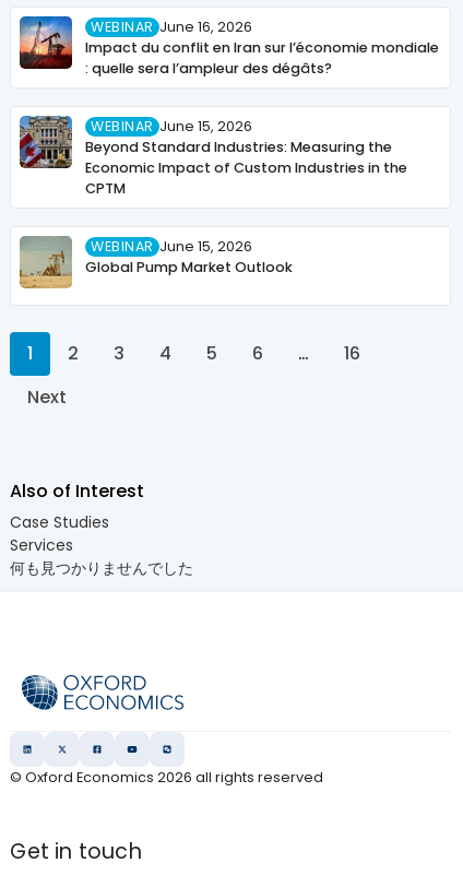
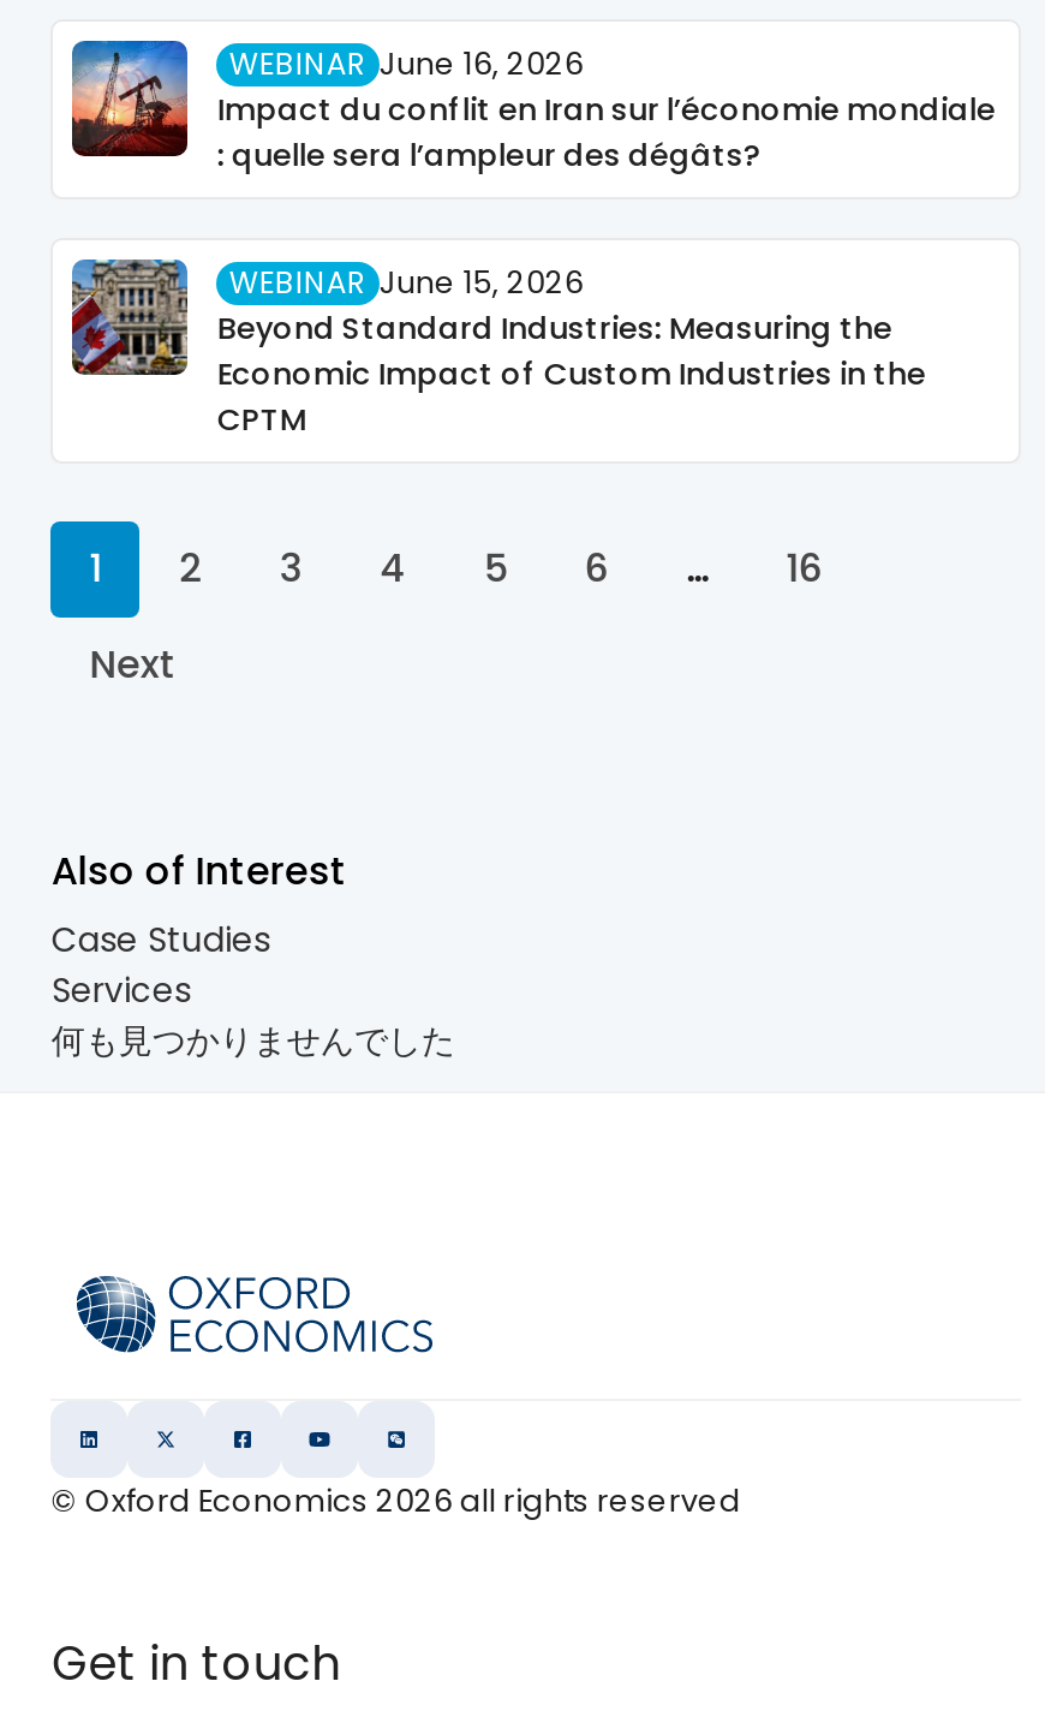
[19,234,293,289] [image] | WEBINAR June 15, 2026 | Global Pump Market Outlook -> none

